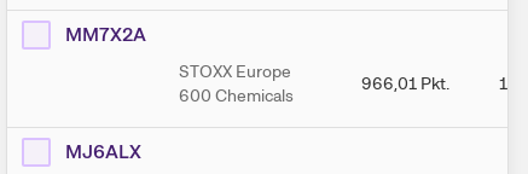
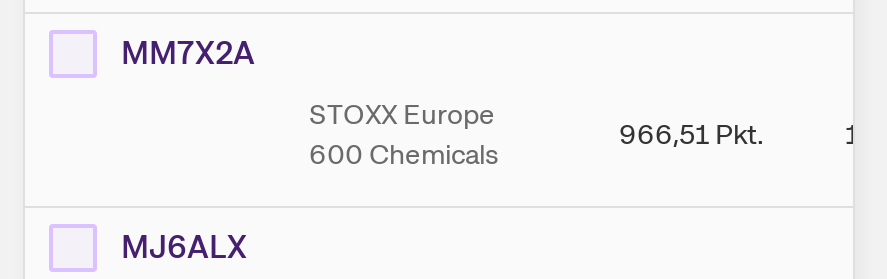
[361,73,449,94] 966,01 Pkt. -> [619,116,763,152] 966,51 Pkt.

